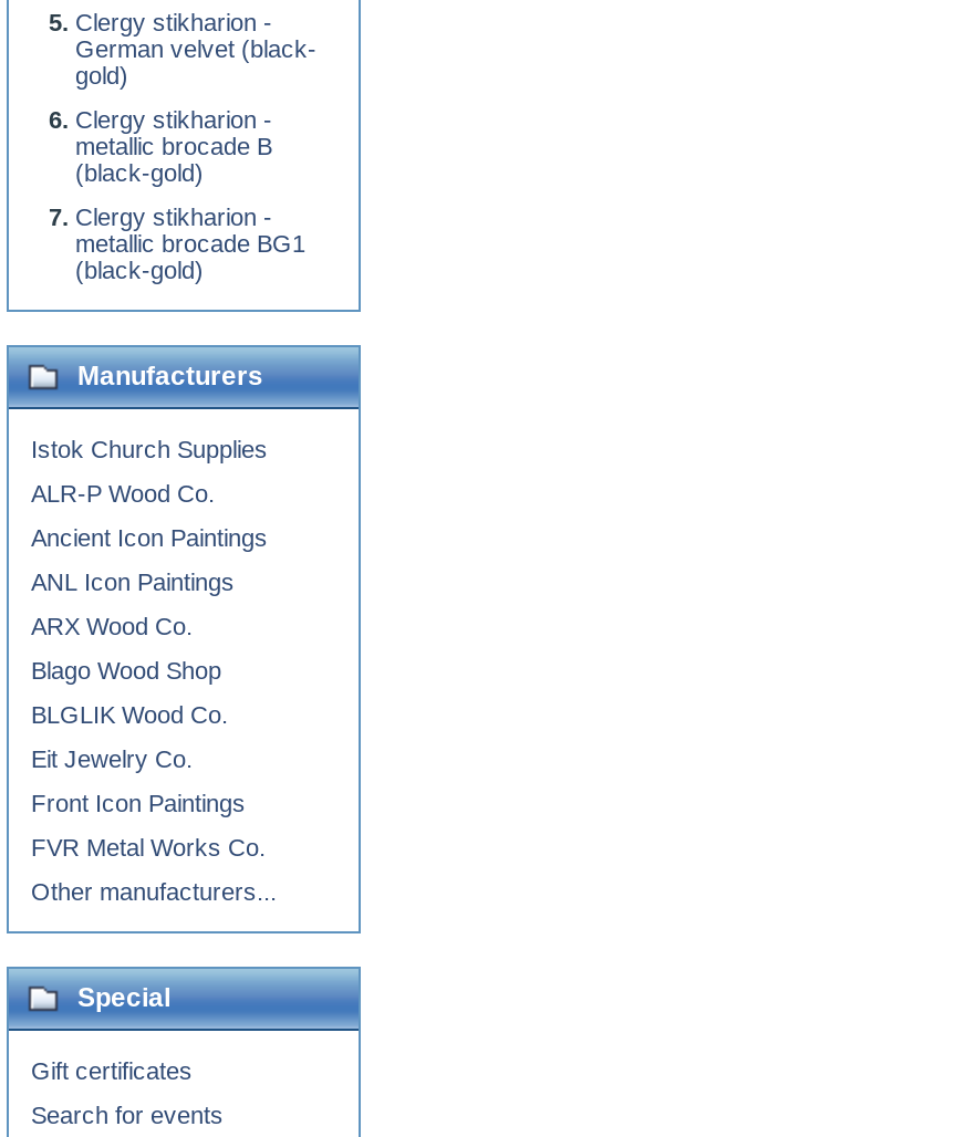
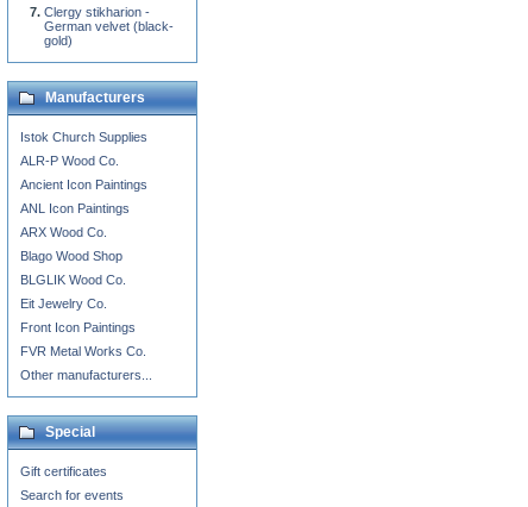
[75,106,305,283] Clergy stikharion - | metallic brocade B | (black-gold) | Clergy stikharion - | metallic brocade BG1 | (black-gold) -> none

